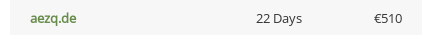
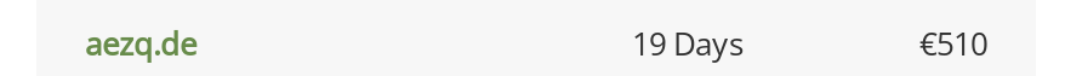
[255,9,301,27] 22 Days -> [632,22,744,65] 19 Days

